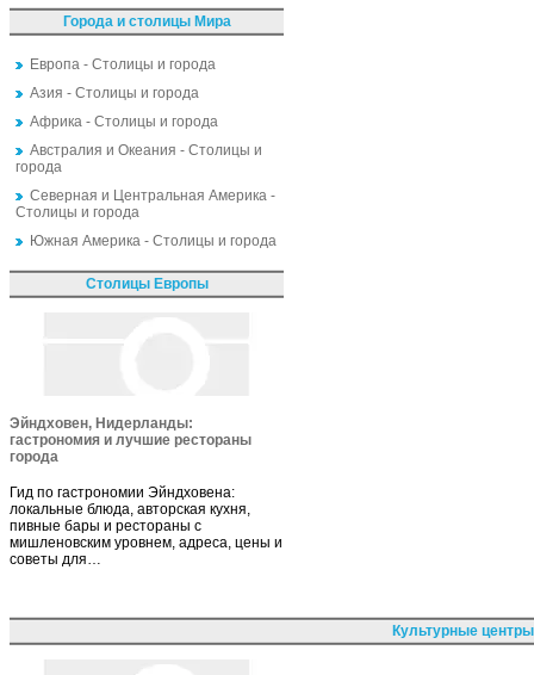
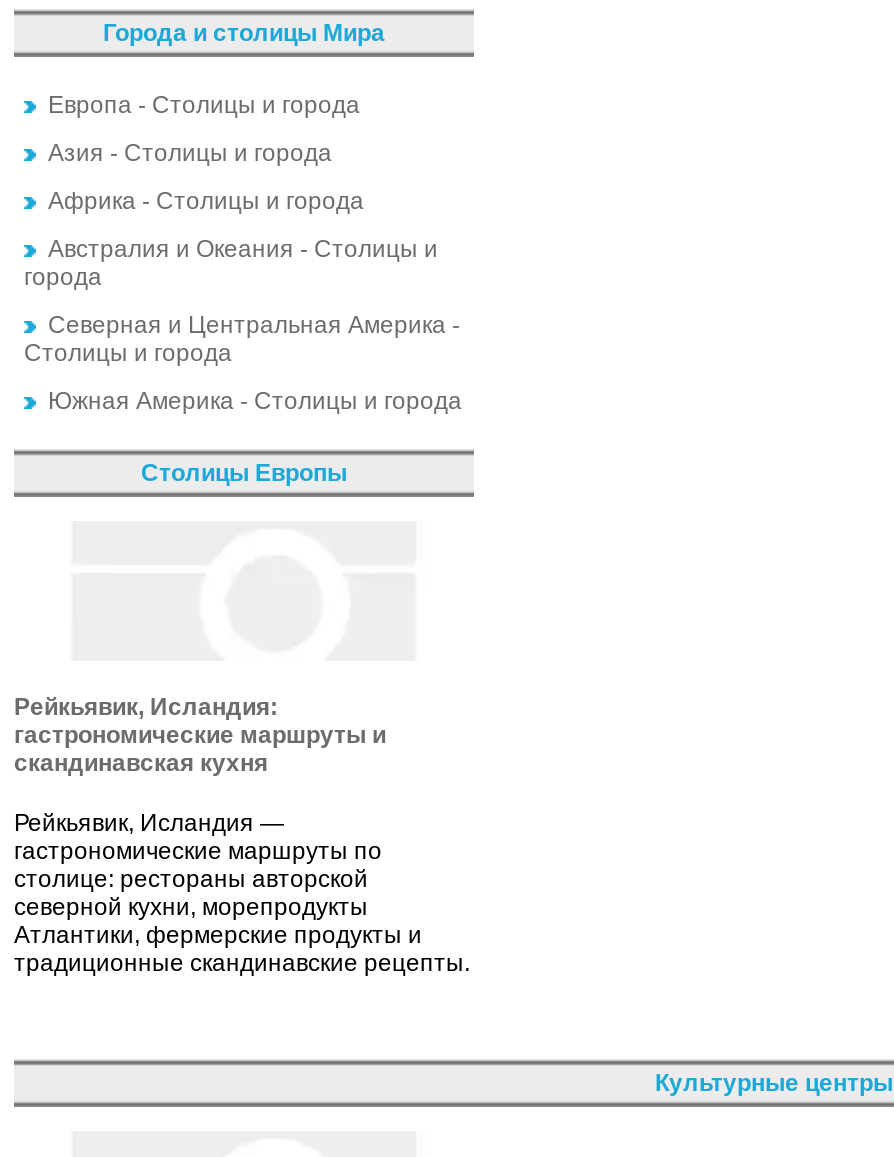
[10,415,252,465] Эйндховен, Нидерланды: | гастрономия и лучшие рестораны | города -> [14,693,386,777] Рейкьявик, Исландия: | гастрономические маршруты и | скандинавская кухня
[10,484,282,568] Гид по гастрономии Эйндховена: | локальные блюда, авторская кухня, | пивные бары и рестораны с | мишленовским уровнем, адреса, цены и | советы для… -> [14,809,470,977] Рейкьявик, Исландия — | гастрономические маршруты по | столице: рестораны авторской | северной кухни, морепродукты | Атлантики, фермерские продукты и | традиционные скандинавские рецепты.

